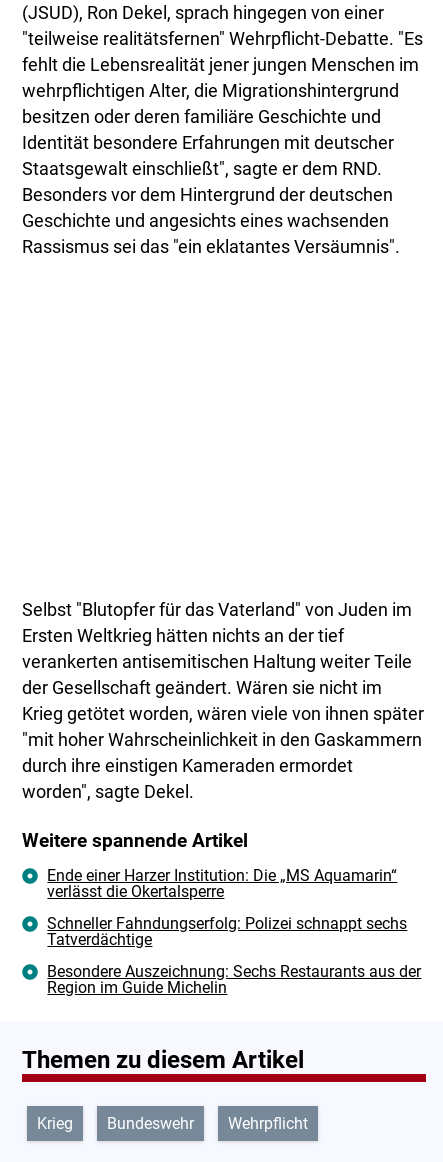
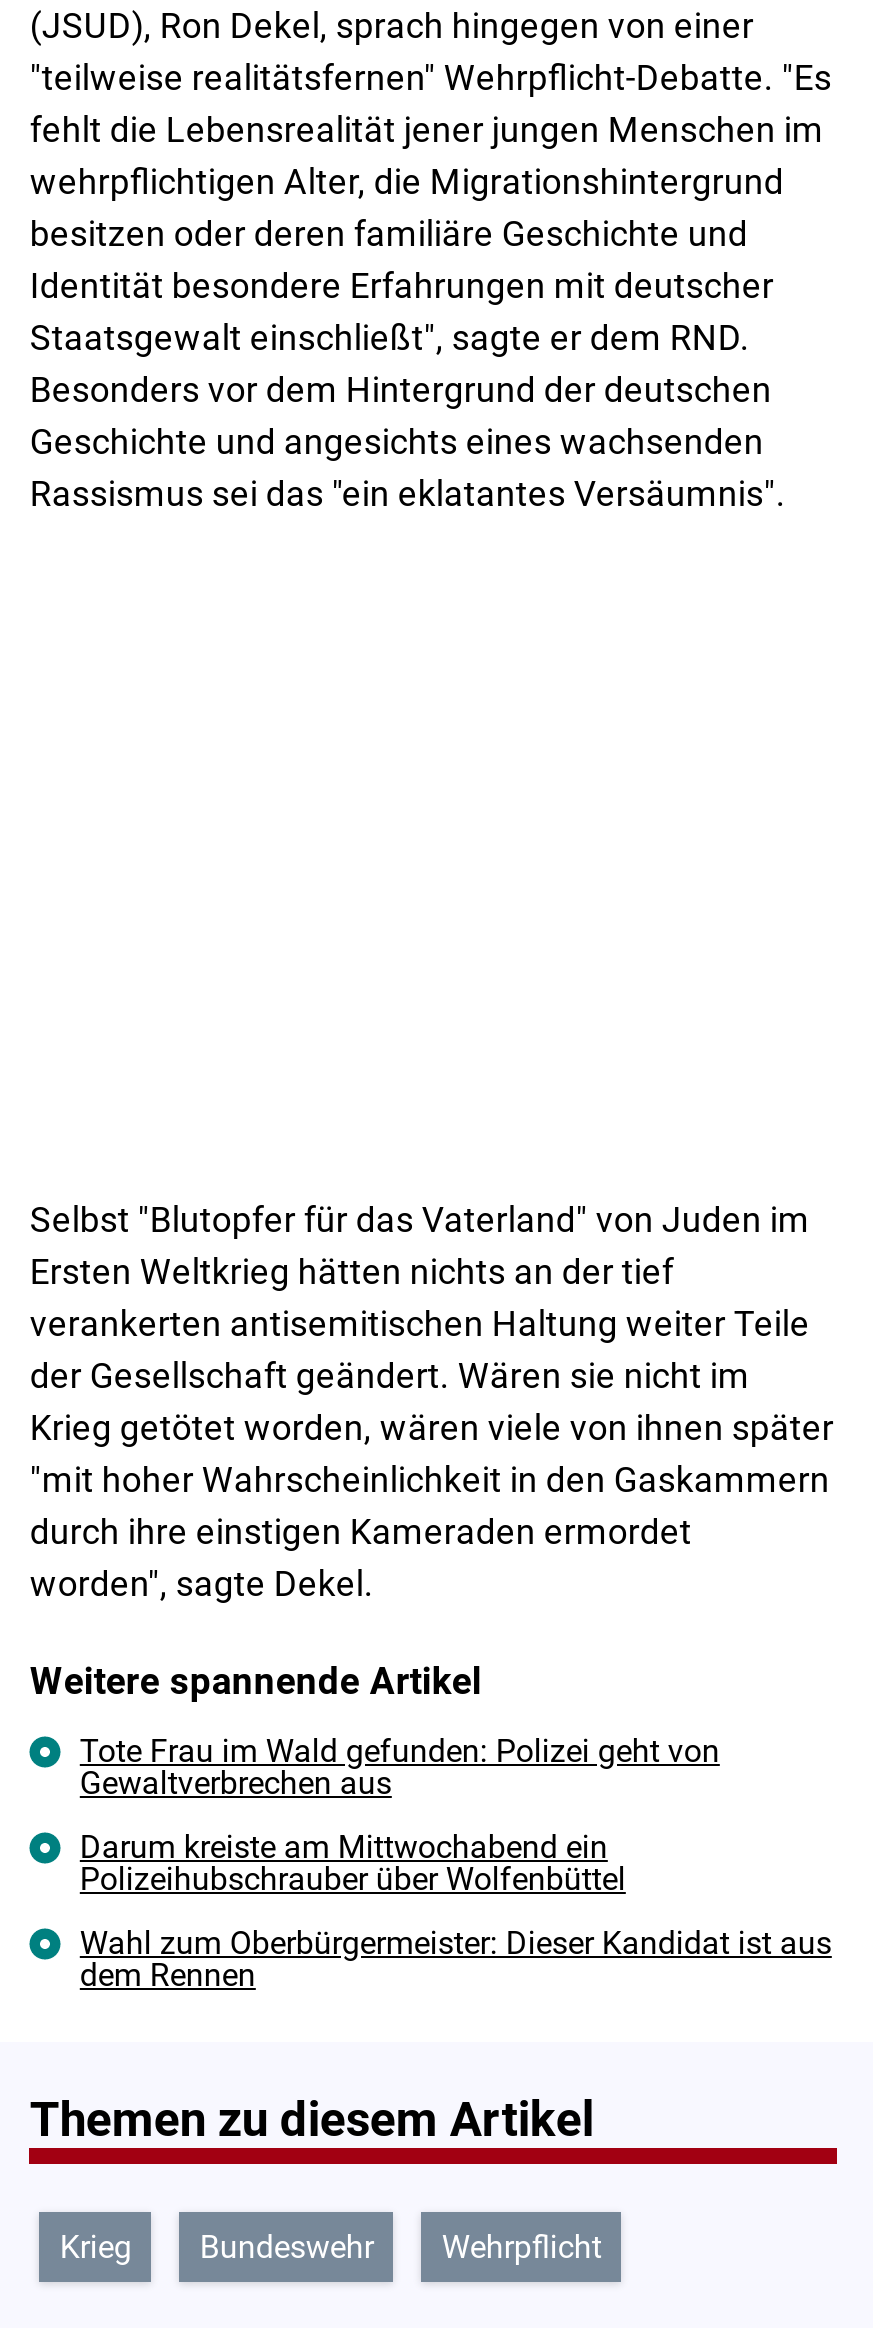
[47,866,397,901] Ende einer Harzer Institution: Die „MS Aquamarin“ | verlässt die Okertalsperre -> [80,1733,720,1803] Tote Frau im Wald gefunden: Polizei geht von | Gewaltverbrechen aus
[47,914,407,949] Schneller Fahndungserfolg: Polizei schnappt sechs | Tatverdächtige -> [80,1829,626,1899] Darum kreiste am Mittwochabend ein | Polizeihubschrauber über Wolfenbüttel
[47,962,421,997] Besondere Auszeichnung: Sechs Restaurants aus der | Region im Guide Michelin -> [80,1925,832,1995] Wahl zum Oberbürgermeister: Dieser Kandidat ist aus | dem Rennen

